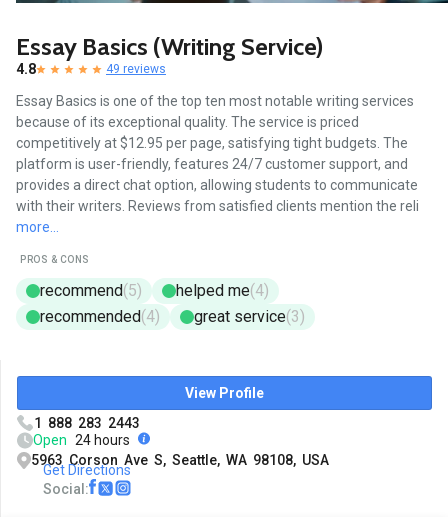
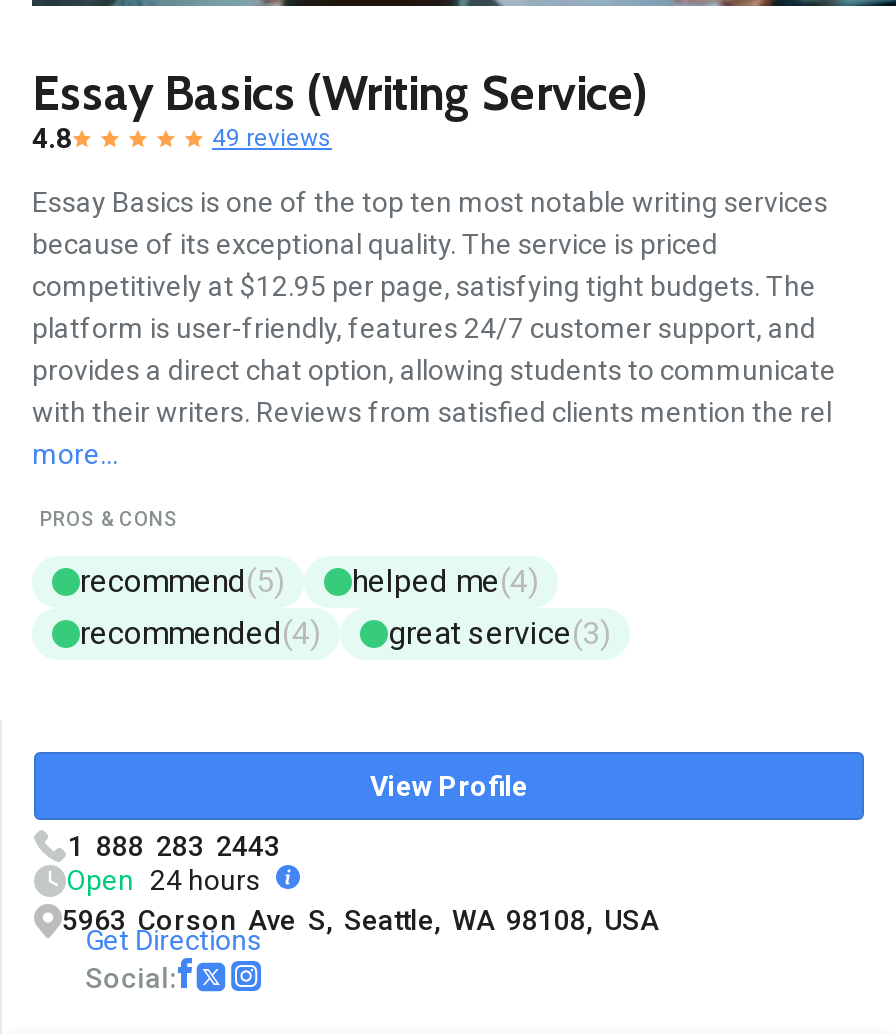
[16,198,419,214] with their writers. Reviews from satisfied clients mention the reli -> [32,396,832,428] with their writers. Reviews from satisfied clients mention the rel

